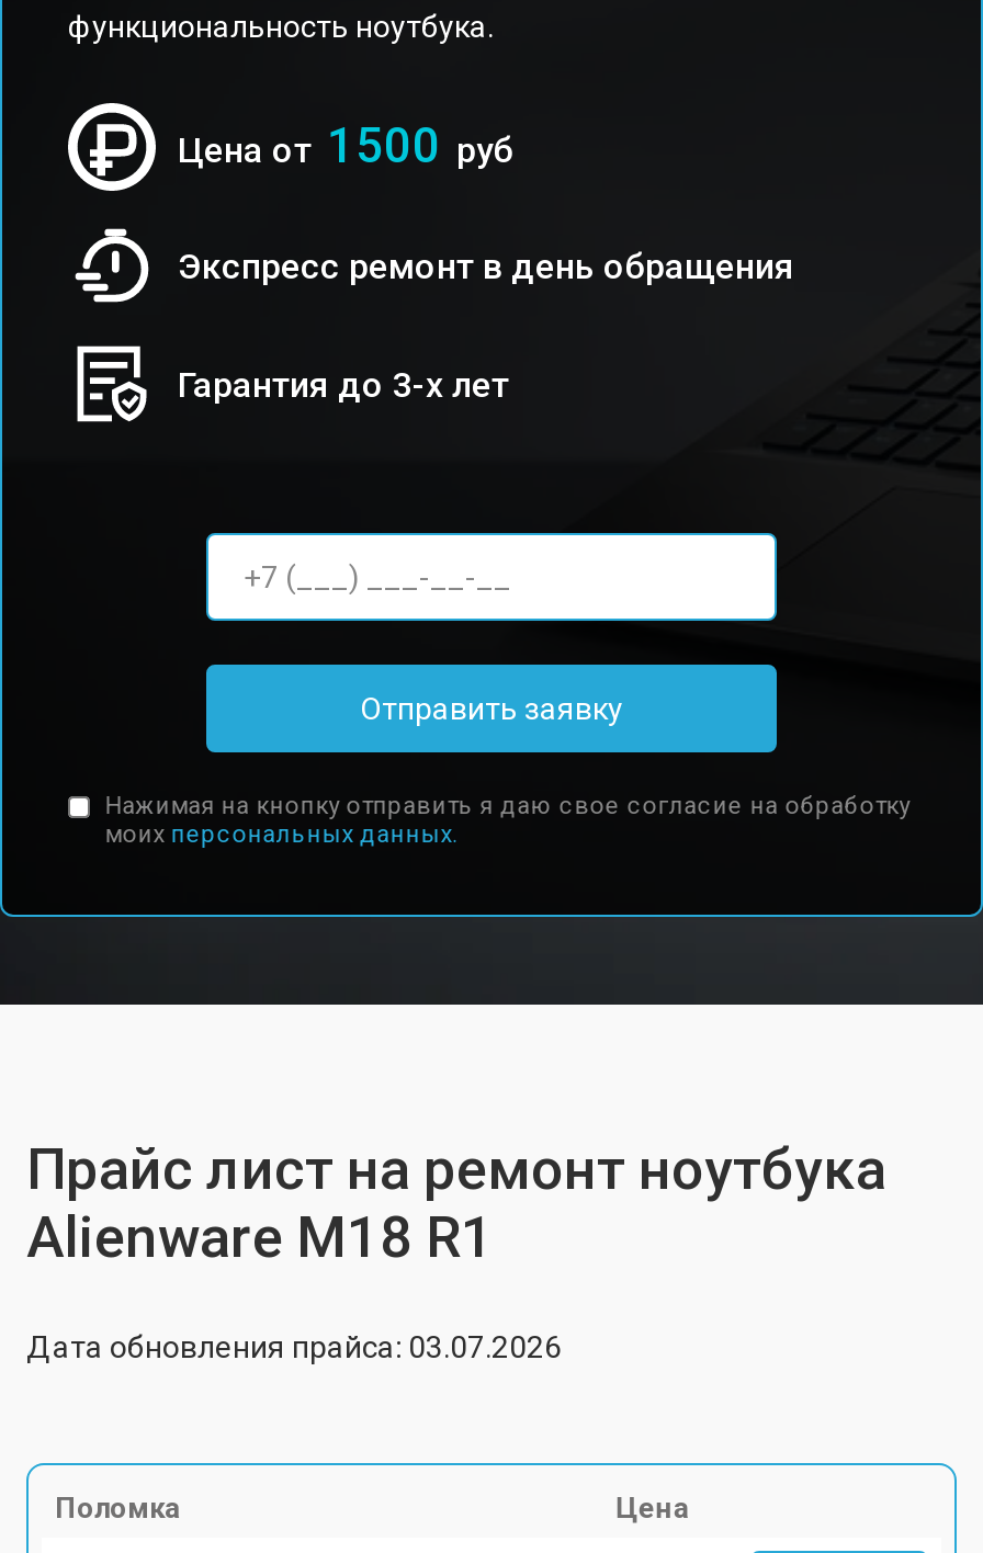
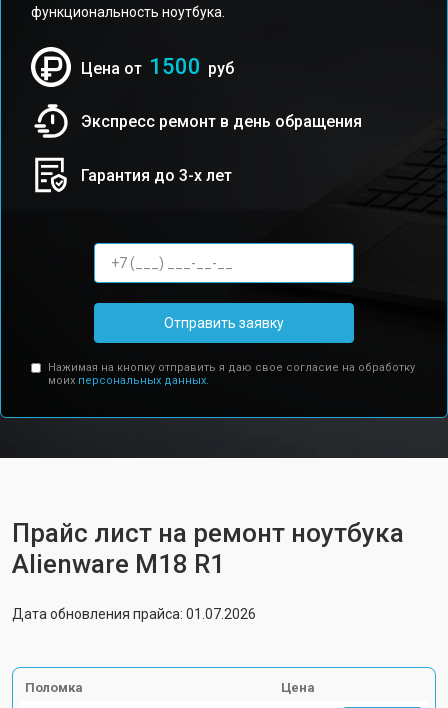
[26,1329,562,1364] Дата обновления прайса: 03.07.2026 -> [12,606,256,622] Дата обновления прайса: 01.07.2026

